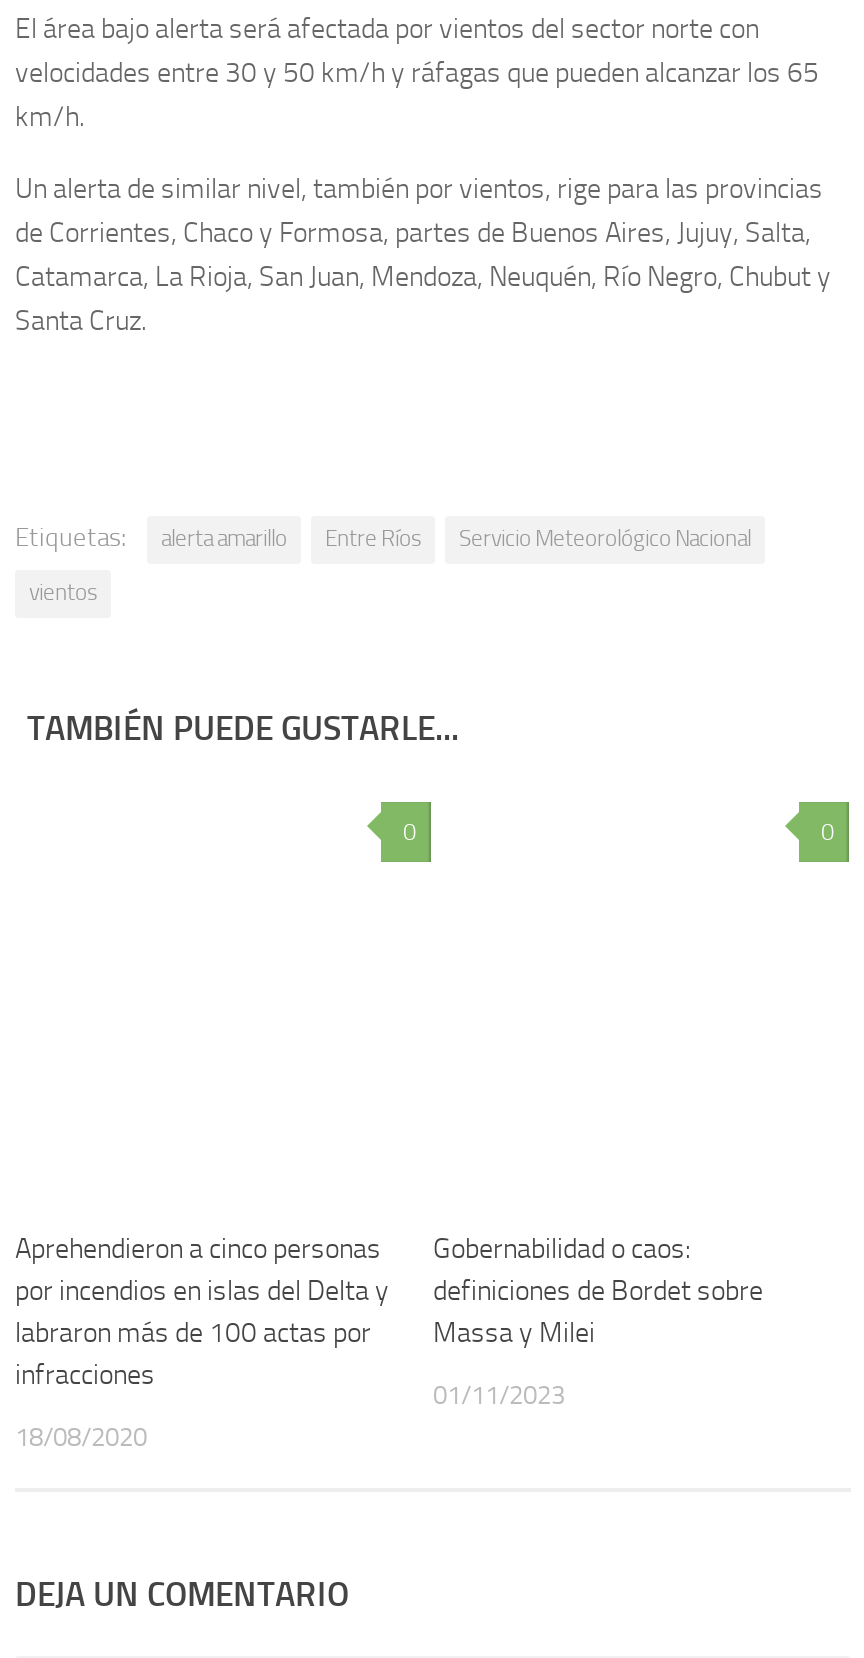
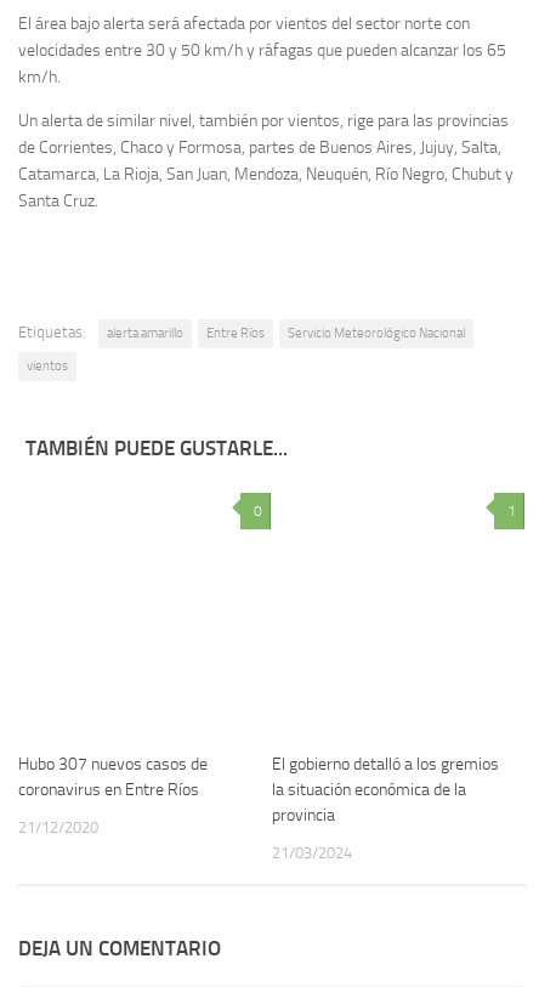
[821,819,835,847] 0 -> [507,503,516,520] 1
[15,1233,389,1393] Aprehendieron a cinco personas | por incendios en islas del Delta y | labraron más de 100 actas por | infracciones -> [18,754,208,801] Hubo 307 nuevos casos de | coronavirus en Entre Ríos
[433,1233,763,1351] Gobernabilidad o caos: | definiciones de Bordet sobre | Massa y Milei -> [272,754,499,826] El gobierno detalló a los gremios | la situación económica de la | provincia
[433,1381,565,1411] 01/11/2023 -> [272,844,352,862] 21/03/2024
[15,1423,147,1453] 18/08/2020 -> [18,819,98,837] 21/12/2020

